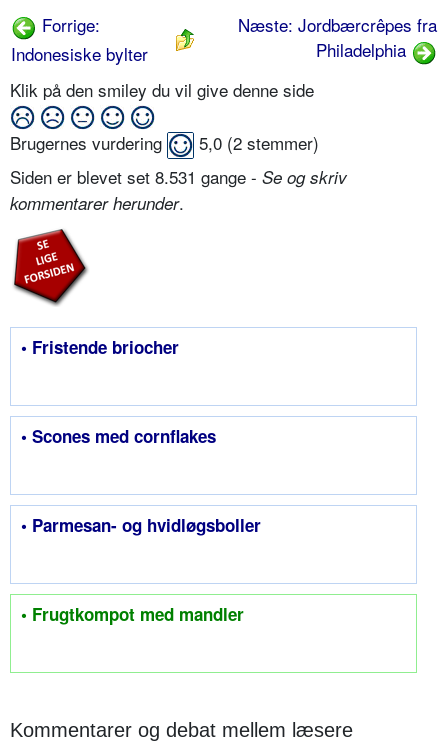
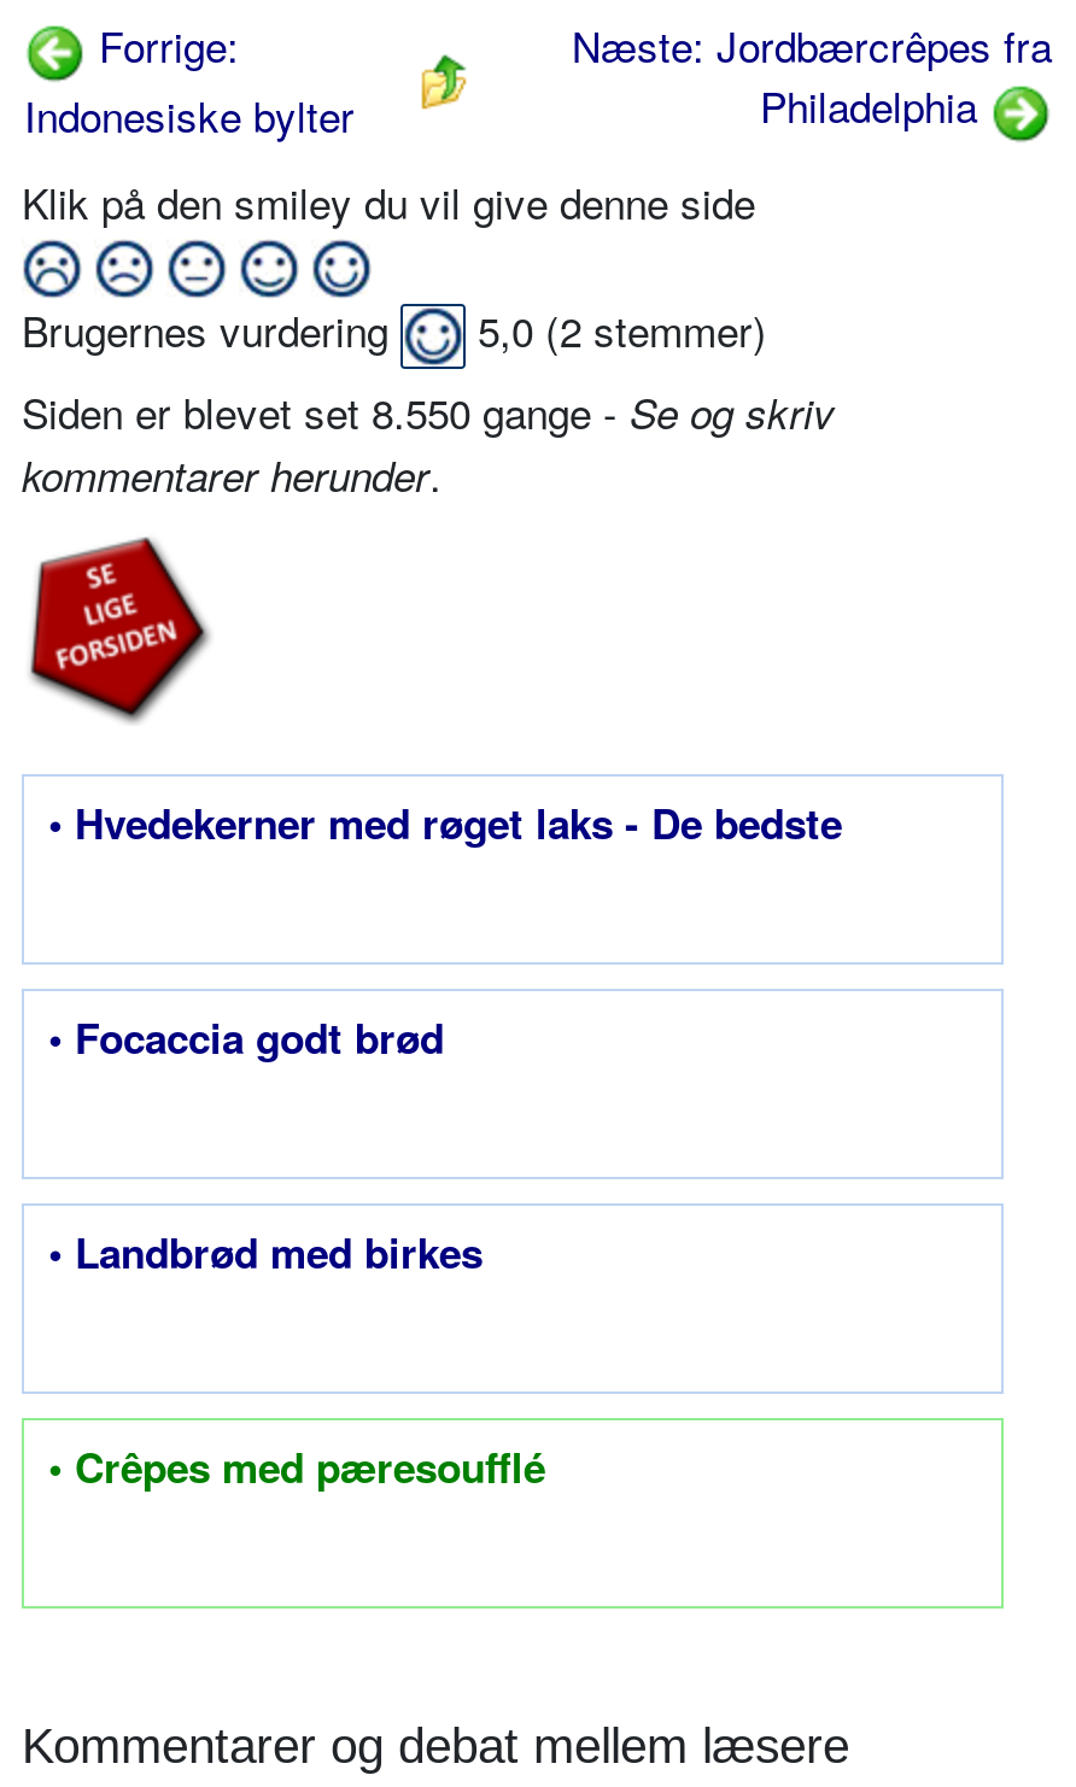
[10,164,347,189] Siden er blevet set 8.531 gange - Se og skriv -> [22,381,835,442] Siden er blevet set 8.550 gange - Se og skriv
[21,335,179,359] • Fristende briocher -> [48,794,842,852] • Hvedekerner med røget laks - De bedste
[21,424,216,448] • Scones med cornflakes -> [48,1008,444,1066] • Focaccia godt brød
[21,513,261,537] • Parmesan- og hvidløgsboller -> [48,1223,483,1281] • Landbrød med birkes
[21,602,244,626] • Frugtkompot med mandler -> [48,1438,545,1495] • Crêpes med pæresoufflé

